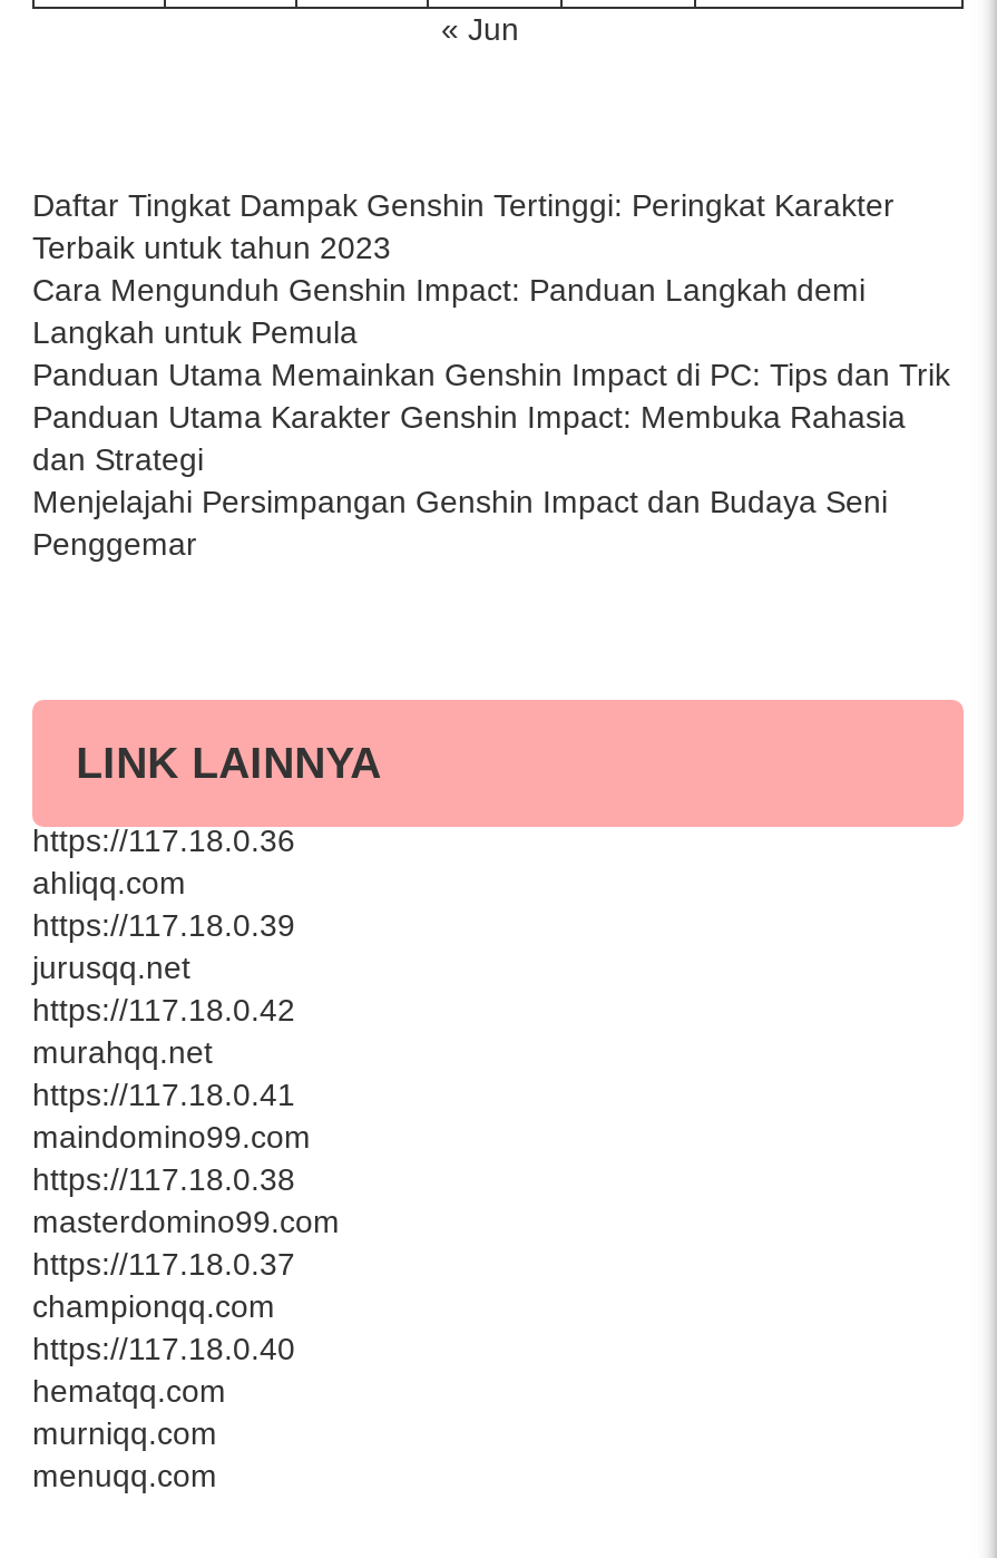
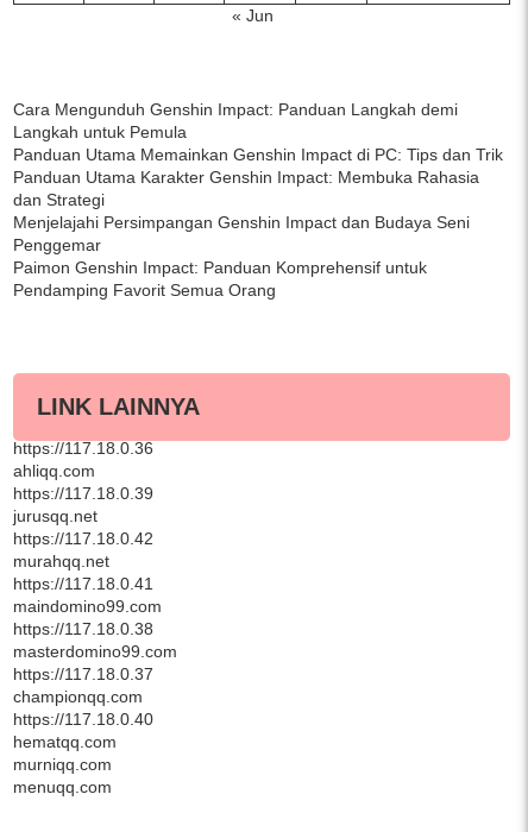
[32,188,895,266] Daftar Tingkat Dampak Genshin Tertinggi: Peringkat Karakter | Terbaik untuk tahun 2023 -> none
moved [32,273,950,562] -> [13,100,503,255]: Cara Mengunduh Genshin Impact: Panduan Langkah demi | Langkah untuk Pemula | Panduan Utama Memainkan Genshin Impact di PC: Tips dan Trik | Panduan Utama Karakter Genshin Impact: Membuka Rahasia | dan Strategi | Menjelajahi Persimpangan Genshin Impact dan Budaya Seni | Penggemar
none -> [13,258,427,300] Paimon Genshin Impact: Panduan Komprehensif untuk | Pendamping Favorit Semua Orang

